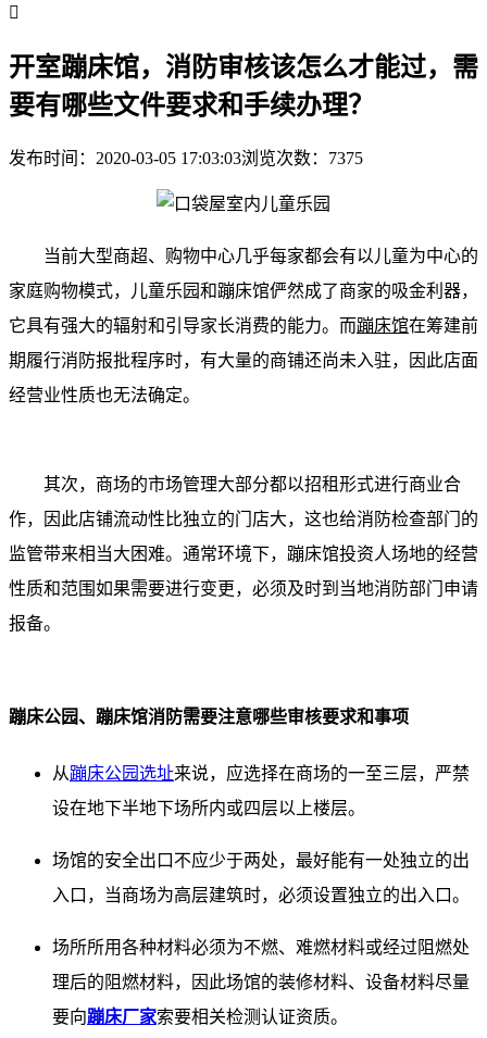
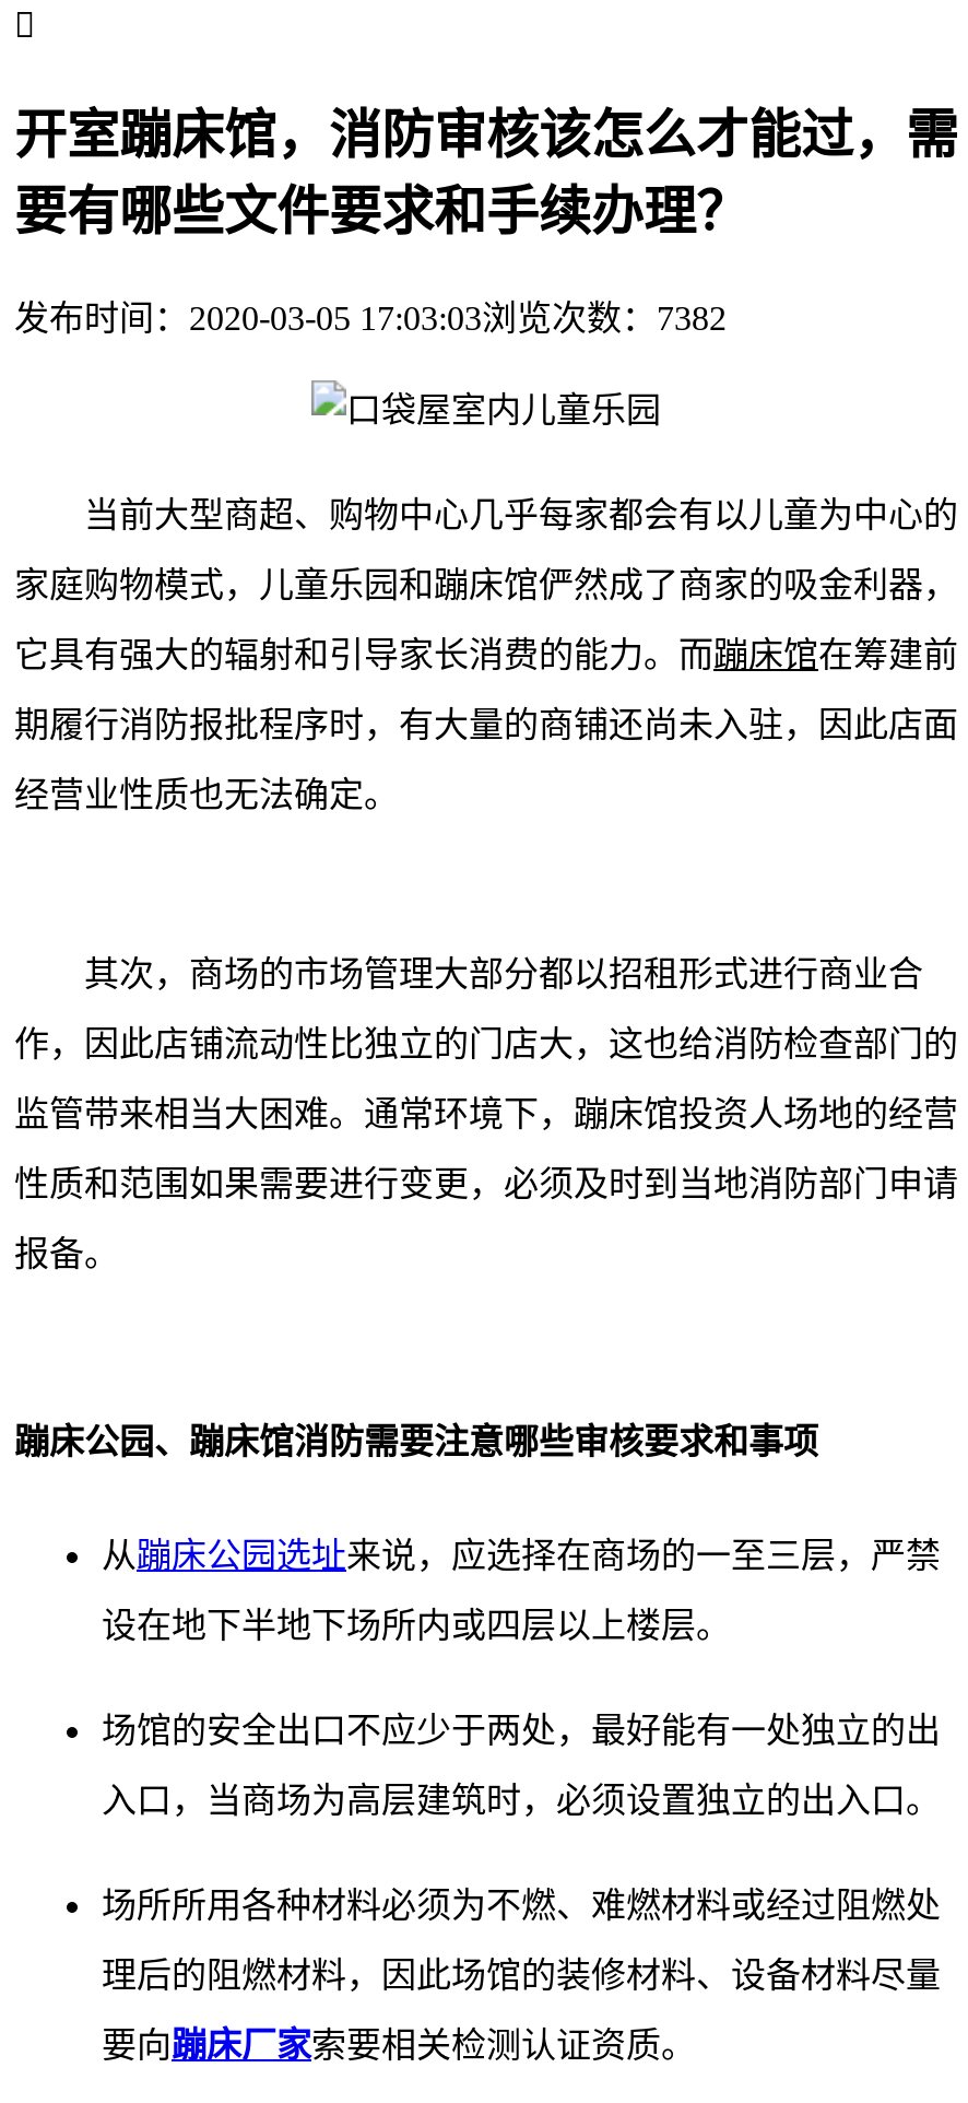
[9,149,363,167] 发布时间：2020-03-05 17:03:03浏览次数：7375 -> [14,299,727,336] 发布时间：2020-03-05 17:03:03浏览次数：7382

